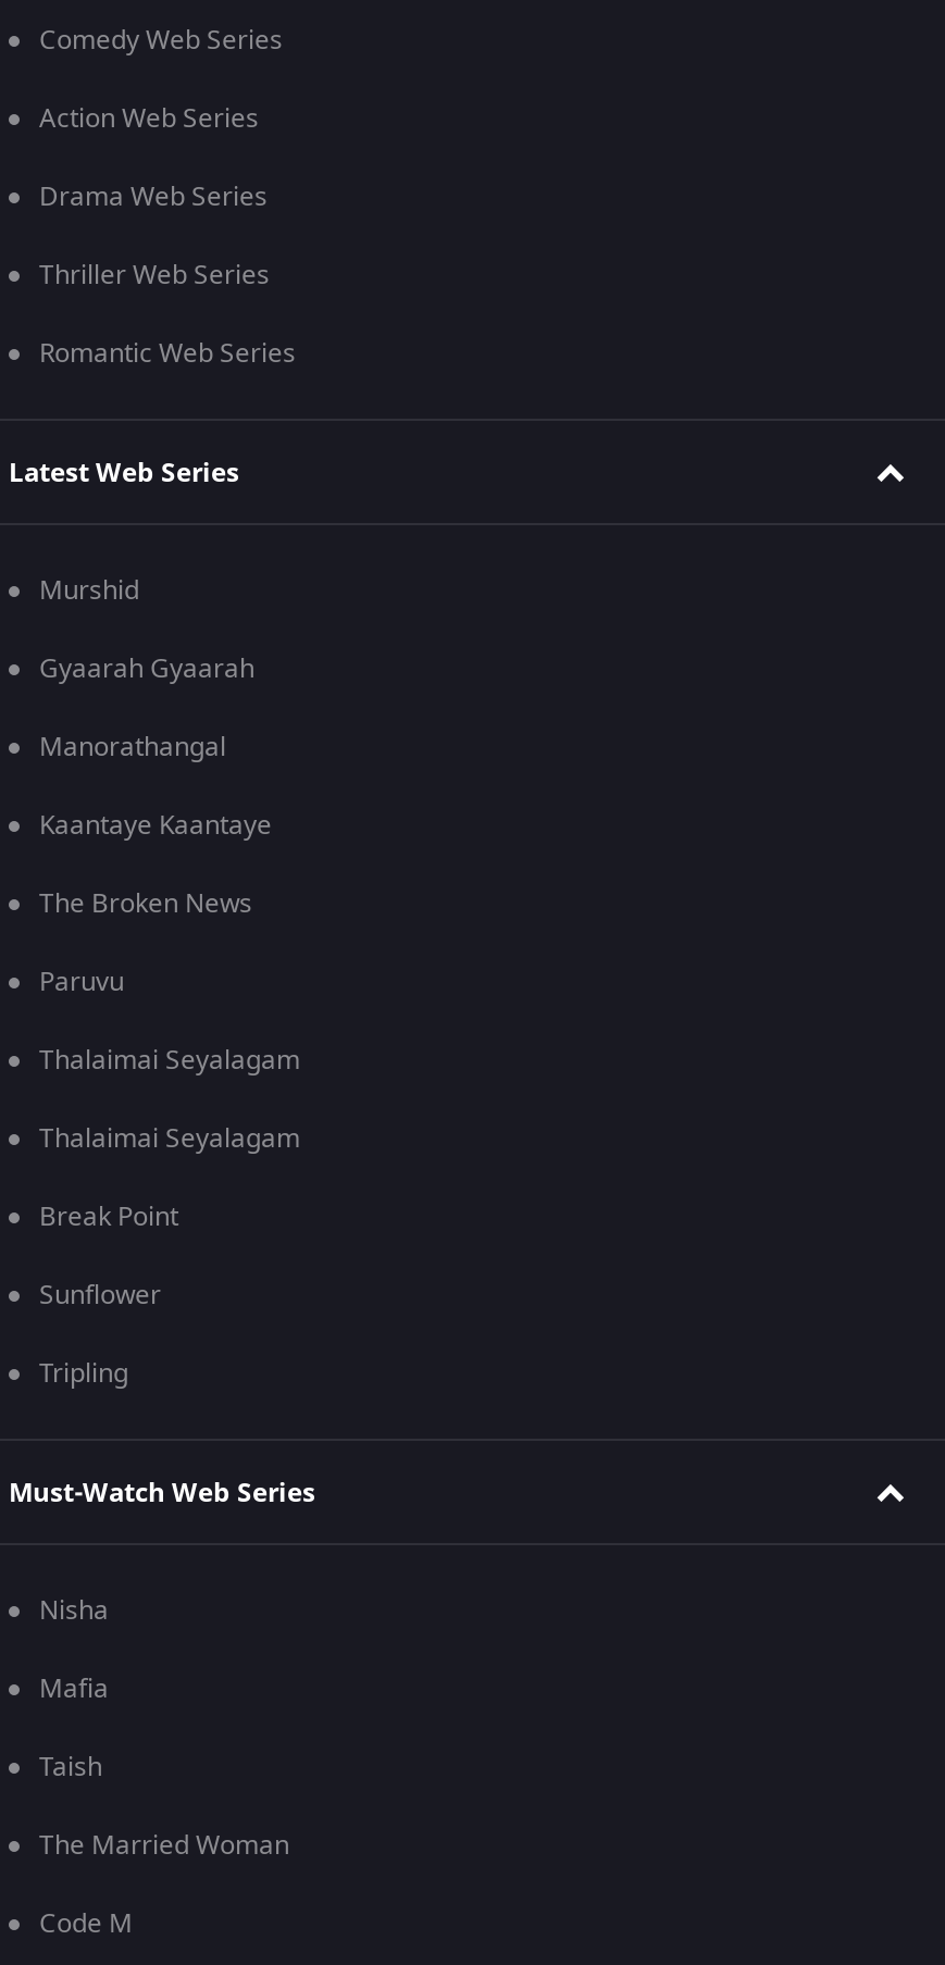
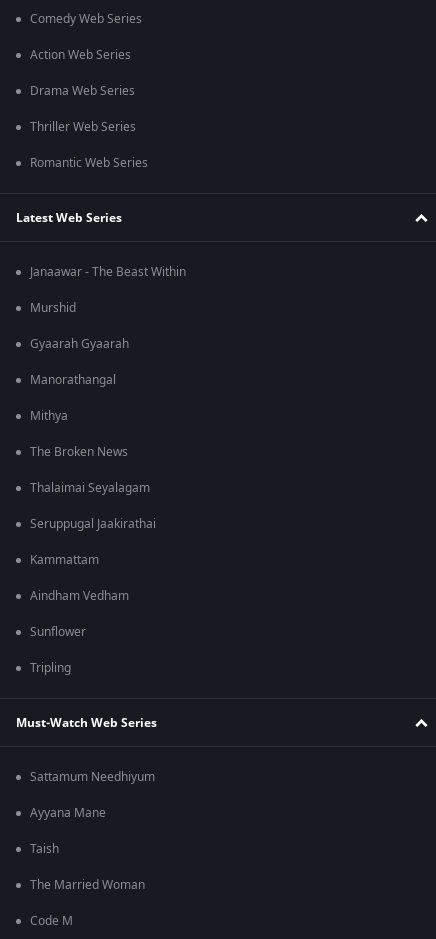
none -> [30,263,186,281] Janaawar - The Beast Within
[39,806,272,846] Kaantaye Kaantaye -> [30,407,68,425] Mithya
[39,963,124,1002] Paruvu -> none
[39,1120,300,1237] Thalaimai Seyalagam | Break Point -> [30,515,156,605] Seruppugal Jaakirathai | Kammattam | Aindham Vedham
[39,1592,109,1631] Nisha -> [30,768,155,786] Sattamum Needhiyum
[39,1670,109,1709] Mafia -> [30,804,106,822] Ayyana Mane

